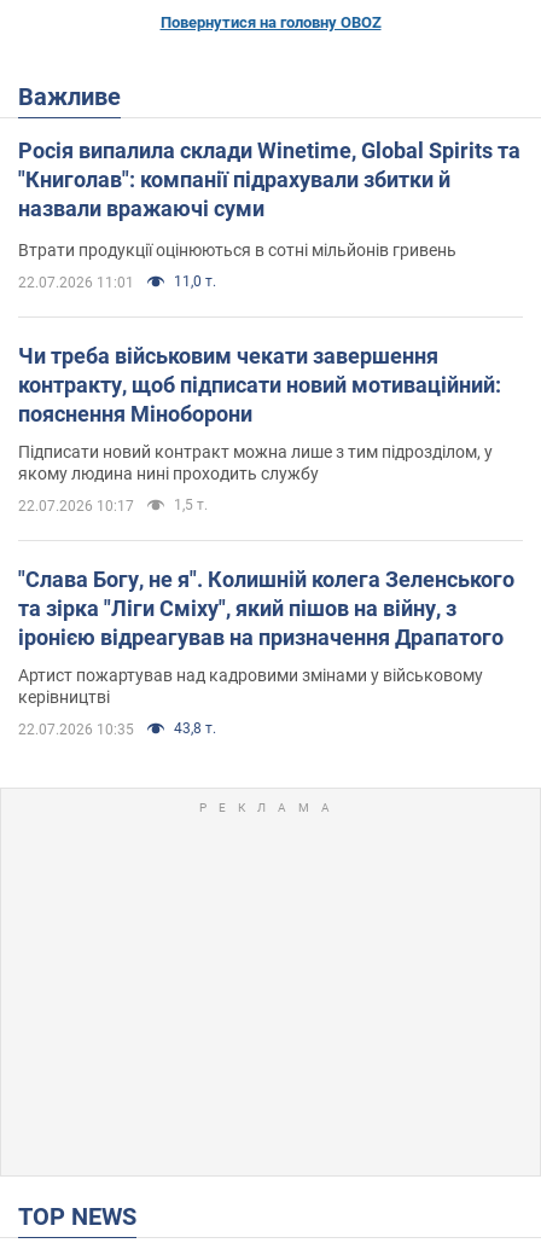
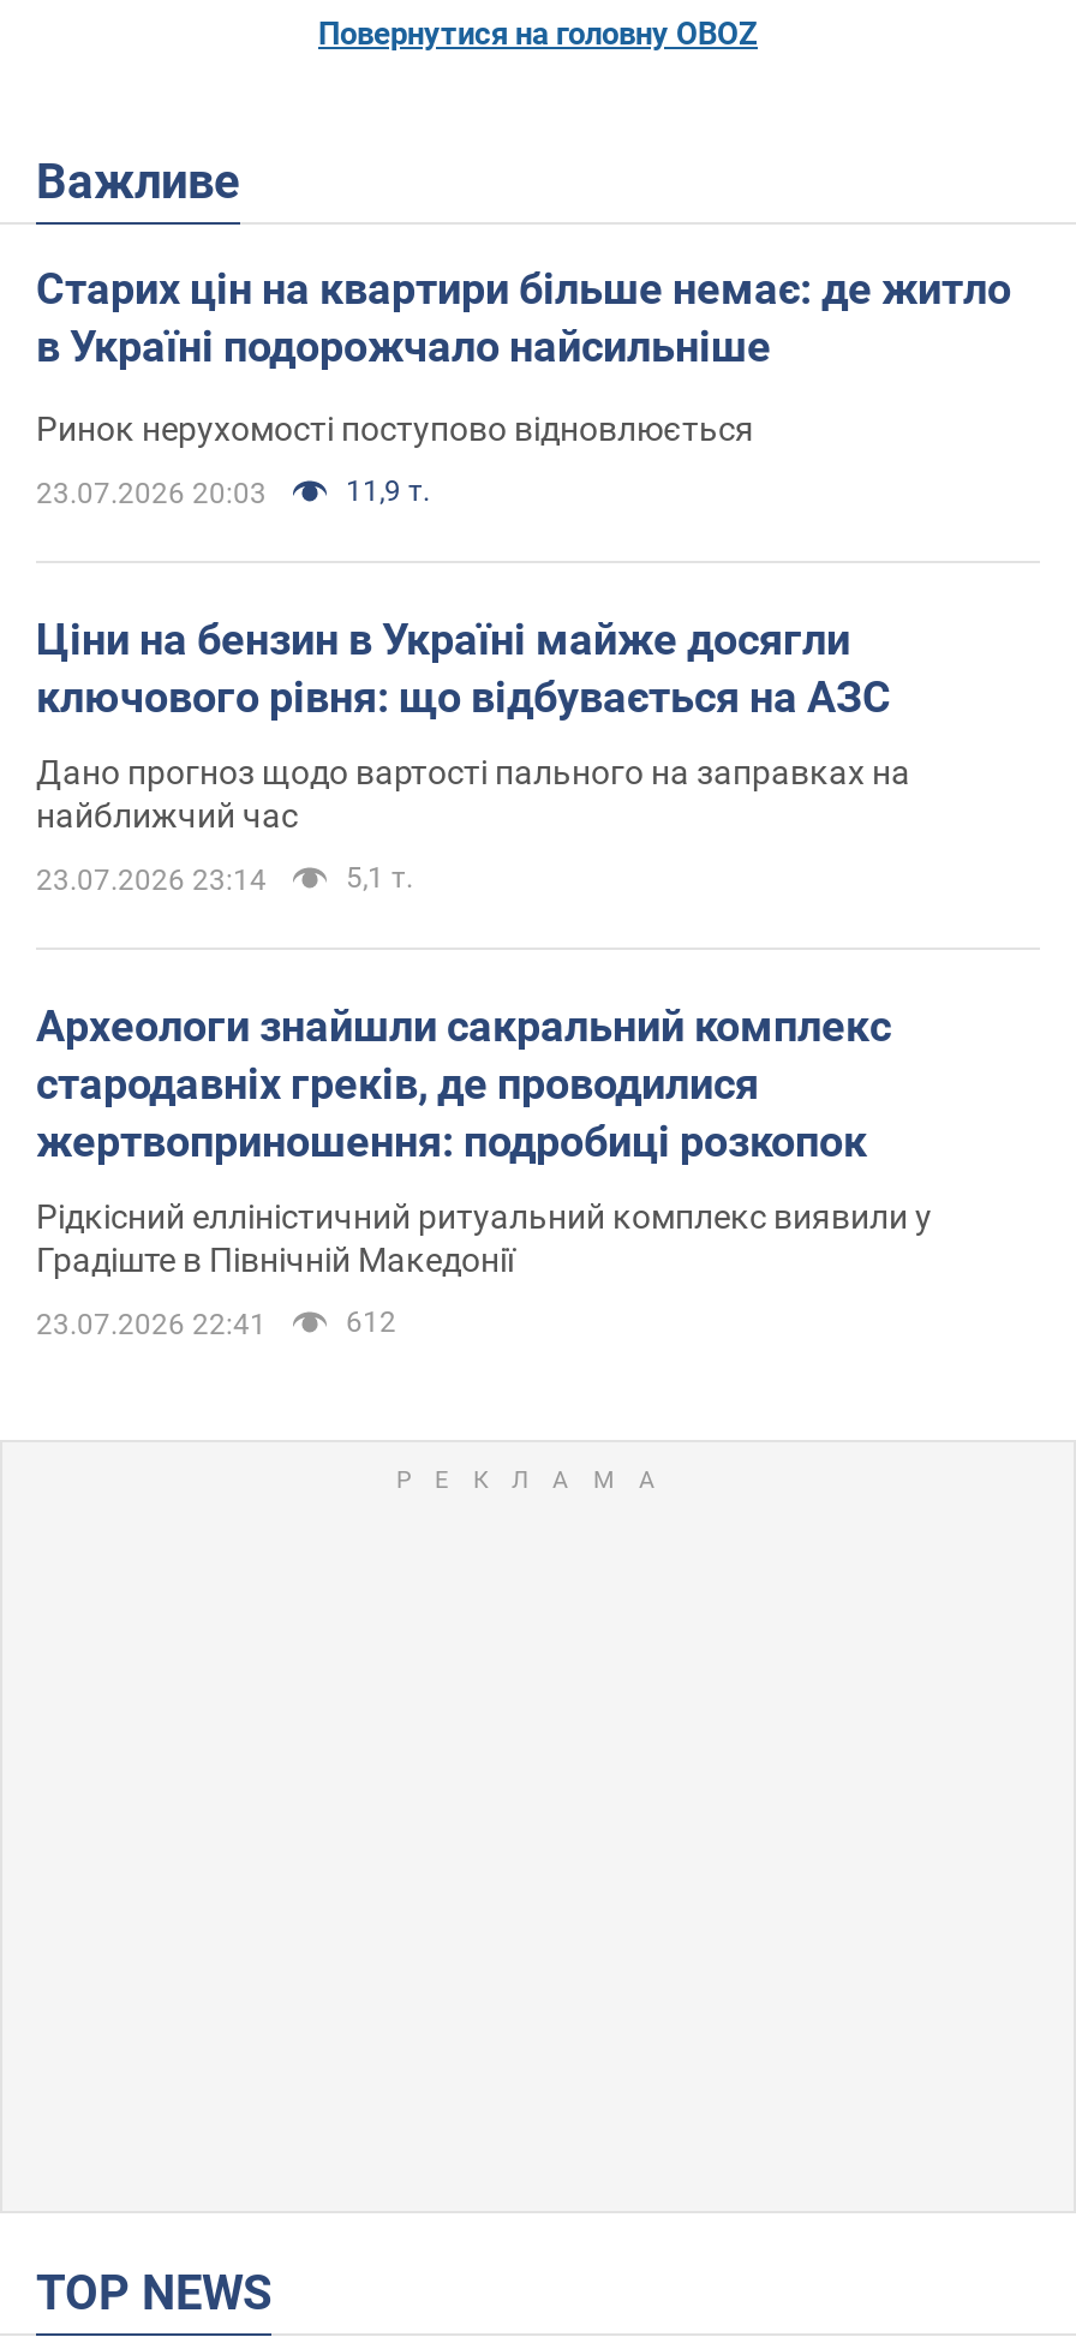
[18,137,520,221] Росія випалила склади Winetime, Global Spirits та | "Книголав": компанії підрахували збитки й | назвали вражаючі суми -> [36,262,1011,370] Старих цін на квартири більше немає: де житло | в Україні подорожчало найсильніше
[18,240,456,259] Втрати продукції оцінюються в сотні мільйонів гривень -> [36,409,754,447] Ринок нерухомості поступово відновлюється
[18,273,216,291] 22.07.2026 11:01 | 11,0 т. -> [36,474,430,510] 23.07.2026 20:03 | 11,9 т.
[18,343,501,426] Чи треба військовим чекати завершення | контракту, щоб підписати новий мотиваційний: | пояснення Міноборони -> [36,613,891,721] Ціни на бензин в Україні майже досягли | ключового рівня: що відбувається на АЗС
[18,442,493,483] Підписати новий контракт можна лише з тим підрозділом, у | якому людина нині проходить службу -> [36,752,910,834] Дано прогноз щодо вартості пального на заправках на | найближчий час
[18,496,208,514] 22.07.2026 10:17 | 1,5 т. -> [36,860,413,896] 23.07.2026 23:14 | 5,1 т.
[18,566,514,650] "Слава Богу, не я". Колишній колега Зеленського | та зірка "Ліги Сміху", який пішов на війну, з | іронією відреагував на призначення Драпатого -> [36,1000,891,1165] Археологи знайшли сакральний комплекс | стародавніх греків, де проводилися | жертвоприношення: подробиці розкопок
[18,665,483,706] Артист пожартував над кадровими змінами у військовому | керівництві -> [36,1197,932,1278] Рідкісний елліністичний ритуальний комплекс виявили у | Градіште в Північній Македонії
[18,720,216,738] 22.07.2026 10:35 | 43,8 т. -> [36,1305,396,1341] 23.07.2026 22:41 | 612

